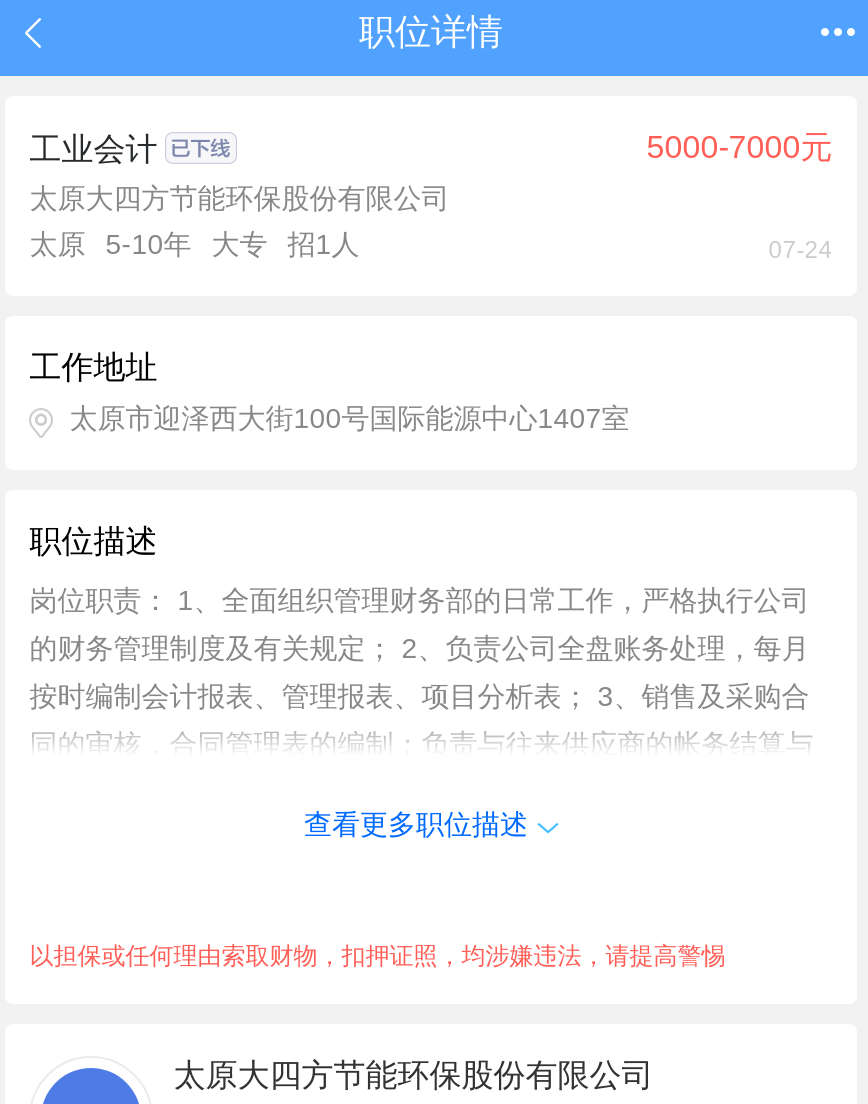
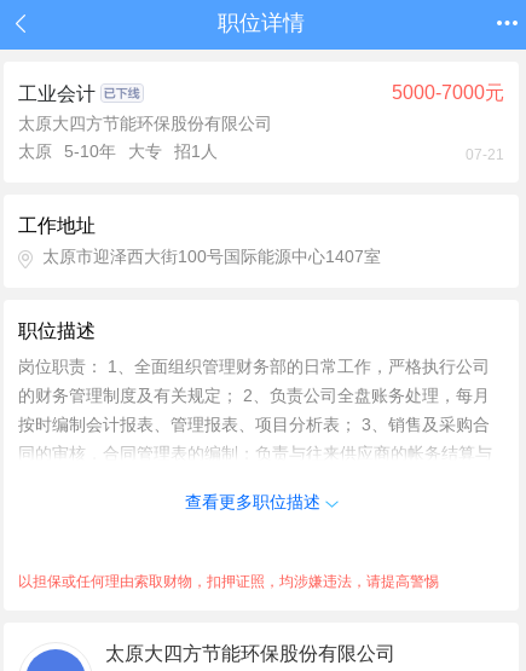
[769,236,833,264] 07-24 -> [465,146,504,163] 07-21

